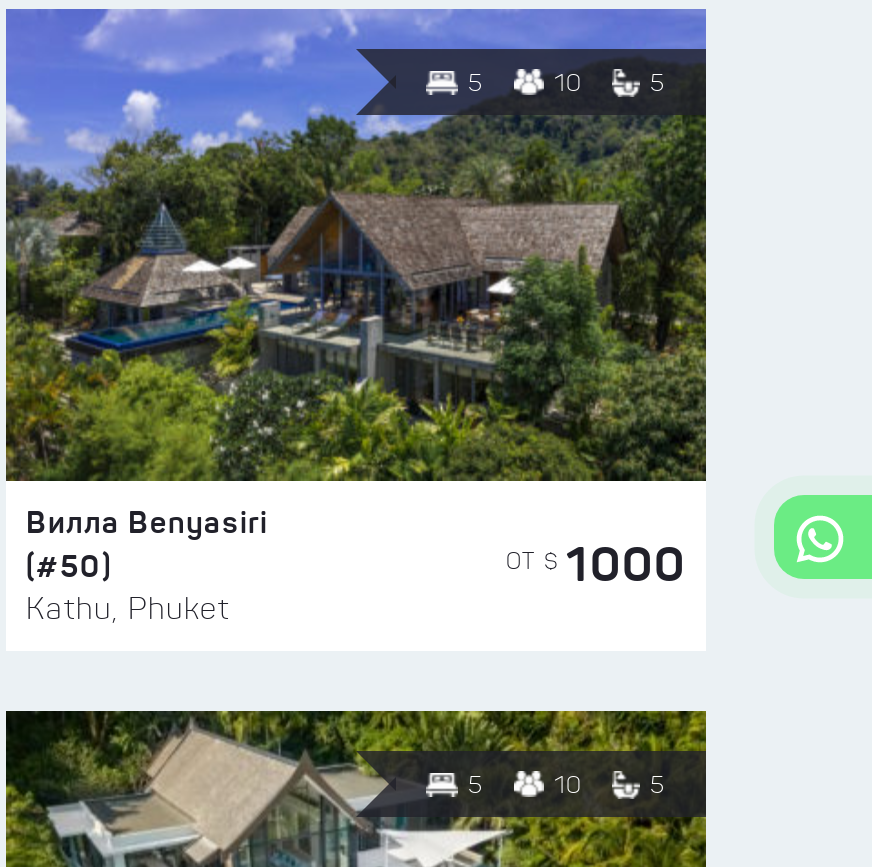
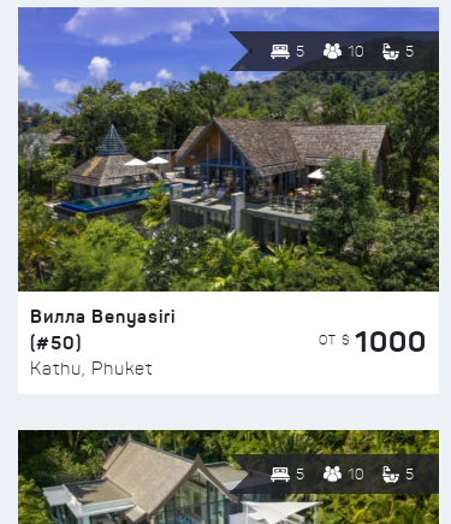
[772,493,866,581] [image] -> none

